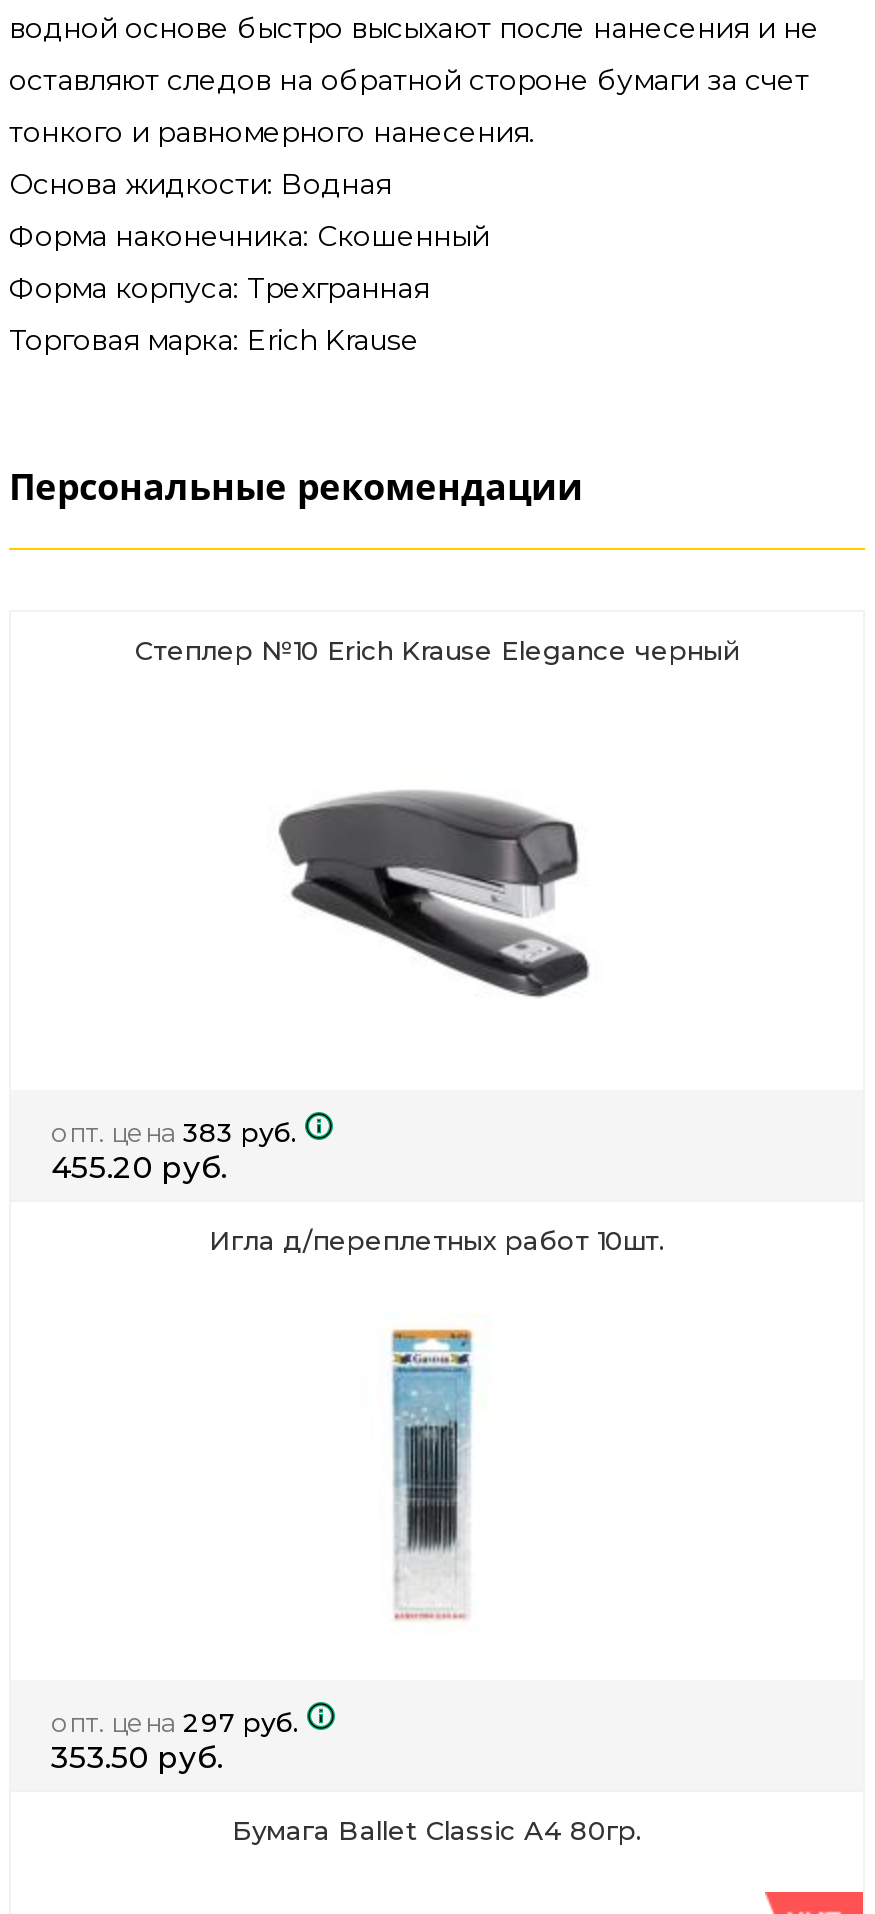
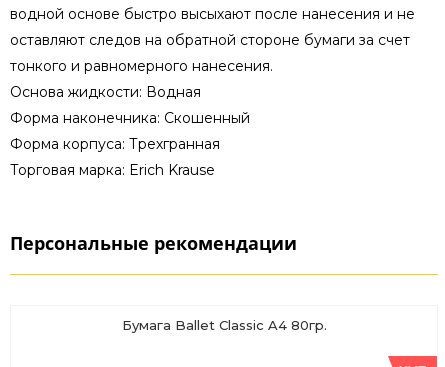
[135,633,739,665] Степлер №10 Erich Krause Elegance черный -> none
[277,790,591,1000] [image] -> none
[51,1115,665,1255] опт. цена 383 руб. | 455.20 руб. | Игла д/переплетных работ 10шт. -> none
[391,1328,475,1622] [image] -> none
[51,1705,299,1775] опт. цена 297 руб. | 353.50 руб. -> none

